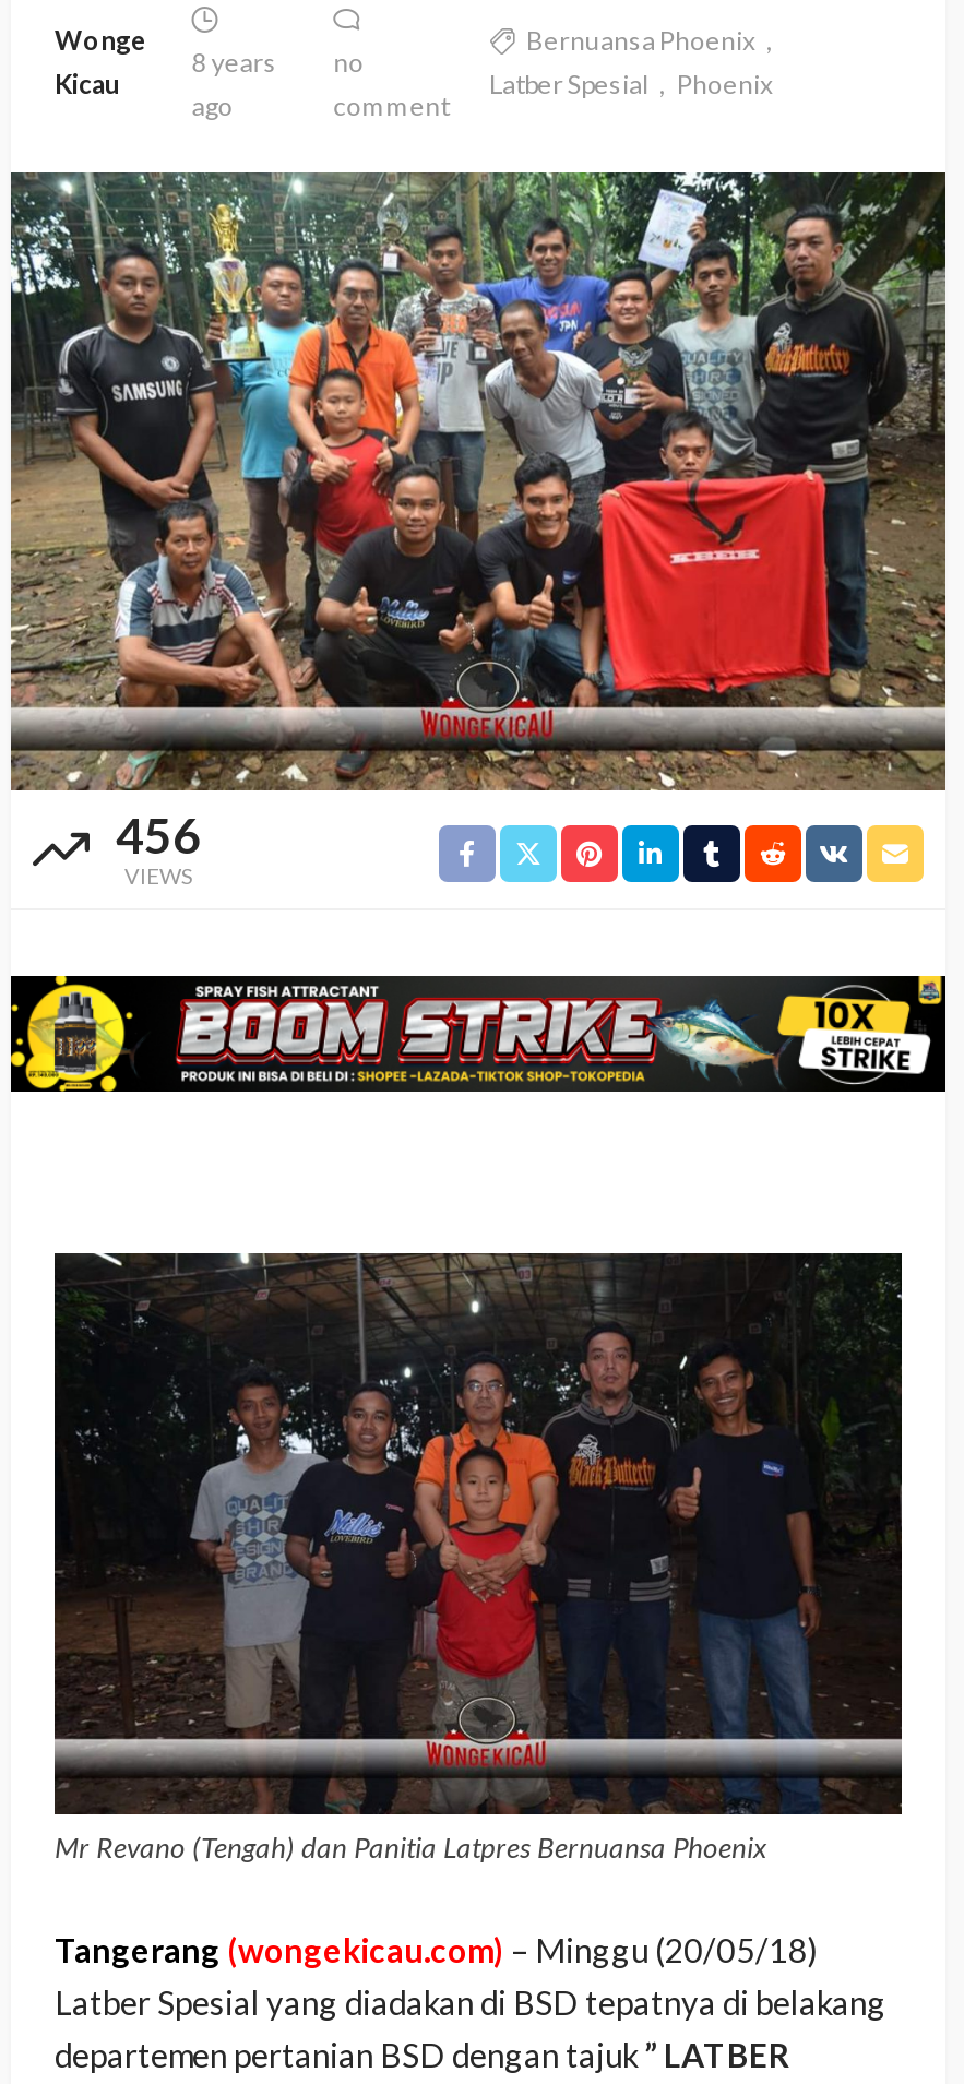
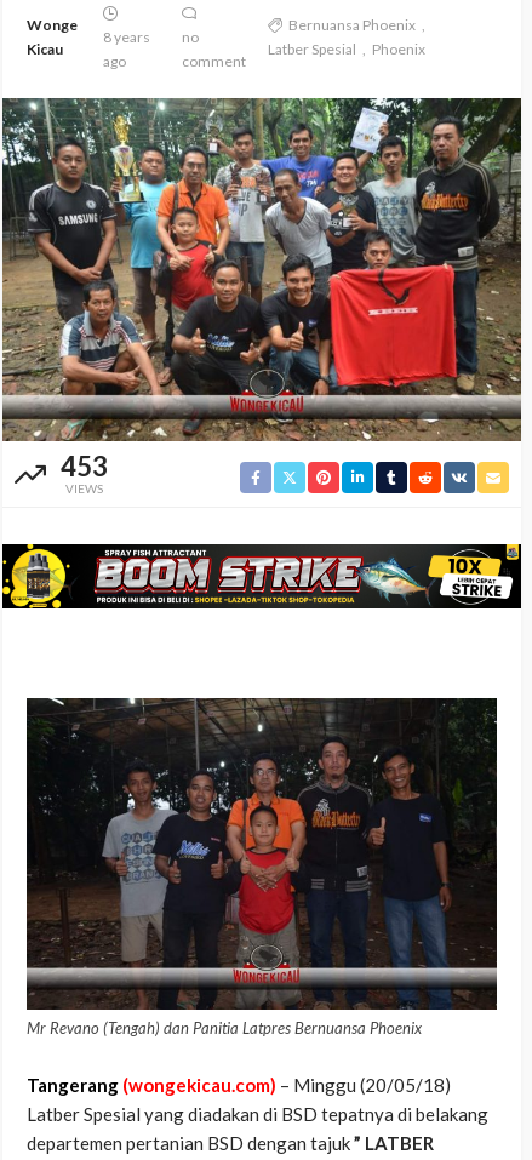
[116,806,201,865] 456 -> [61,450,108,483] 453

